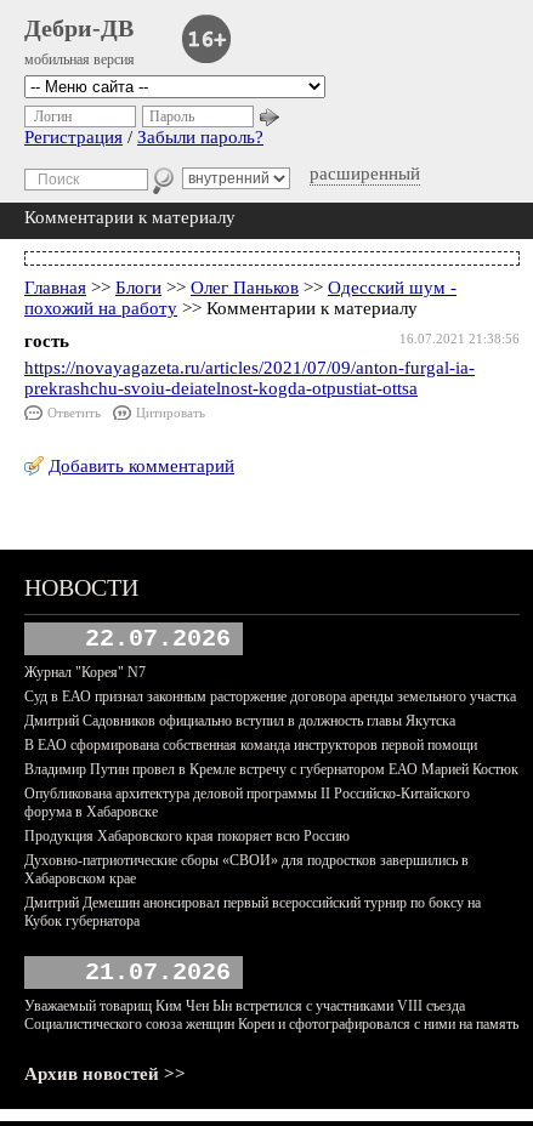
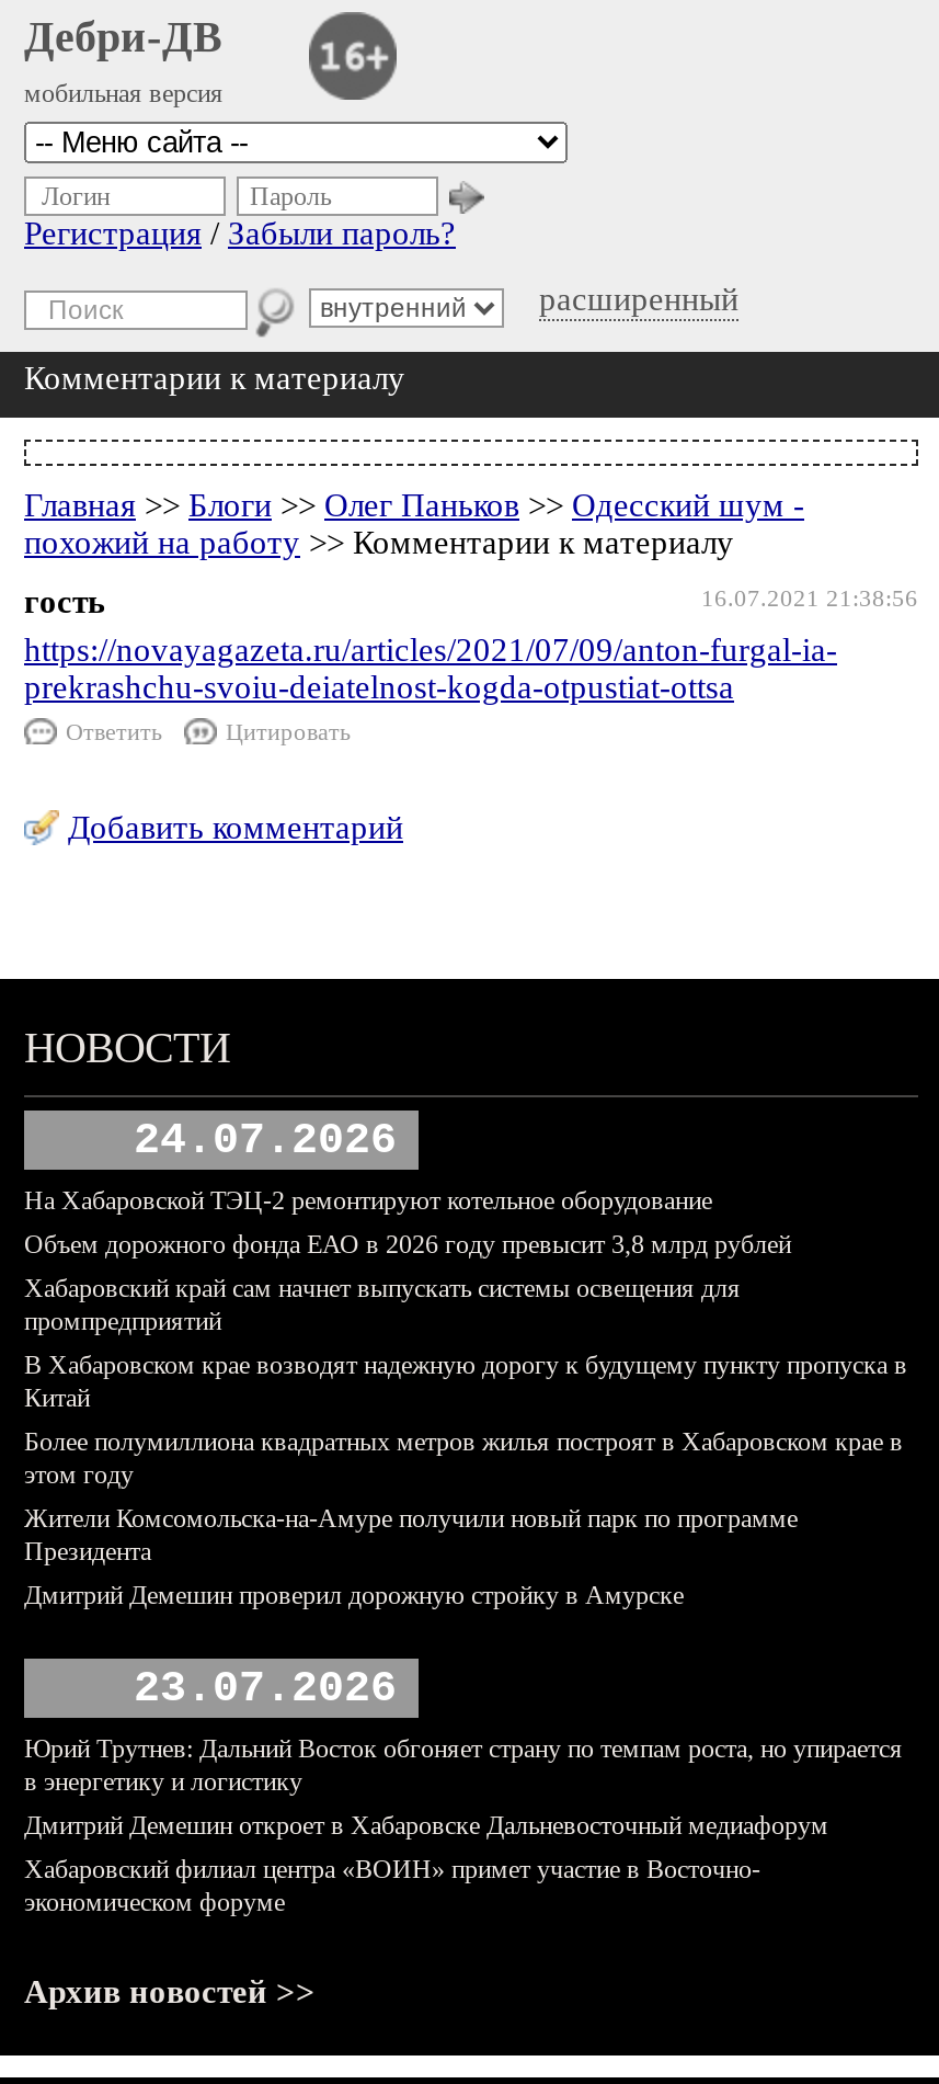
[24,625,518,929] 22.07.2026 | Журнал "Корея" N7 | Суд в ЕАО признал законным расторжение договора аренды земельного участка | Дмитрий Садовников официально вступил в должность главы Якутска | В ЕАО сформирована собственная команда инструкторов первой помощи | Владимир Путин провел в Кремле встречу с губернатором ЕАО Марией Костюк | Опубликована архитектура деловой программы II Российско-Китайского | форума в Хабаровске | Продукция Хабаровского края покоряет всю Россию | Духовно-патриотические сборы «СВОИ» для подростков завершились в | Хабаровском крае | Дмитрий Демешин анонсировал первый всероссийский турнир по боксу на | Кубок губернатора -> [24,1115,907,1610] 24.07.2026 | На Хабаровской ТЭЦ-2 ремонтируют котельное оборудование | Объем дорожного фонда ЕАО в 2026 году превысит 3,8 млрд рублей | Хабаровский край сам начнет выпускать системы освещения для | промпредприятий | В Хабаровском крае возводят надежную дорогу к будущему пункту пропуска в | Китай | Более полумиллиона квадратных метров жилья построят в Хабаровском крае в | этом году | Жители Комсомольска-на-Амуре получили новый парк по программе | Президента | Дмитрий Демешин проверил дорожную стройку в Амурске
[24,959,518,1033] 21.07.2026 | Уважаемый товарищ Ким Чен Ын встретился с участниками VIII съезда | Социалистического союза женщин Кореи и сфотографировался с ними на память -> [24,1663,903,1917] 23.07.2026 | Юрий Трутнев: Дальний Восток обгоняет страну по темпам роста, но упирается | в энергетику и логистику | Дмитрий Демешин откроет в Хабаровске Дальневосточный медиафорум | Хабаровский филиал центра «ВОИН» примет участие в Восточно- | экономическом форуме

